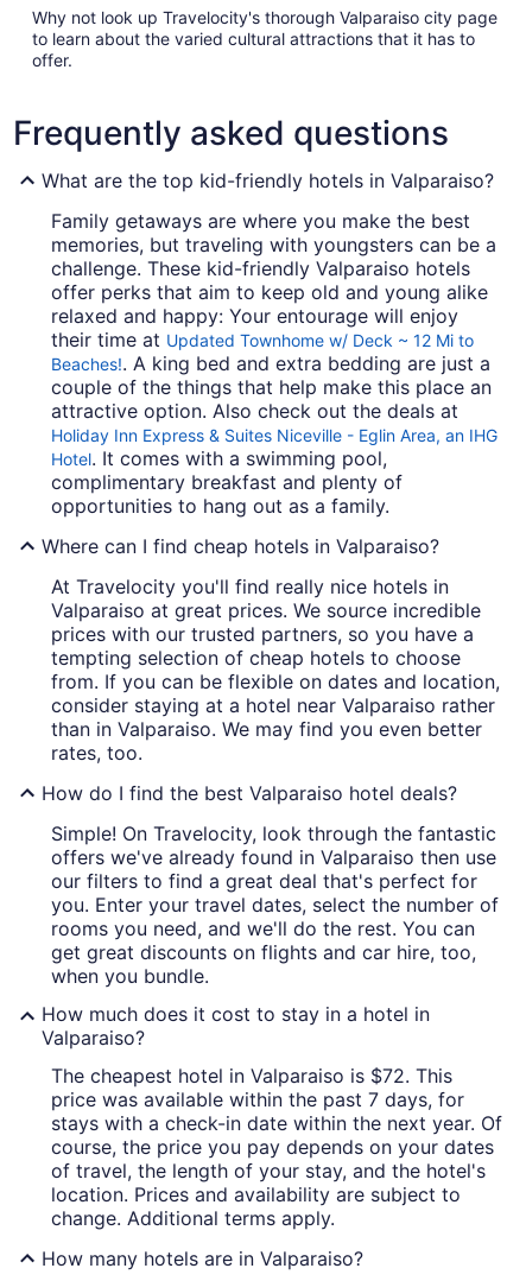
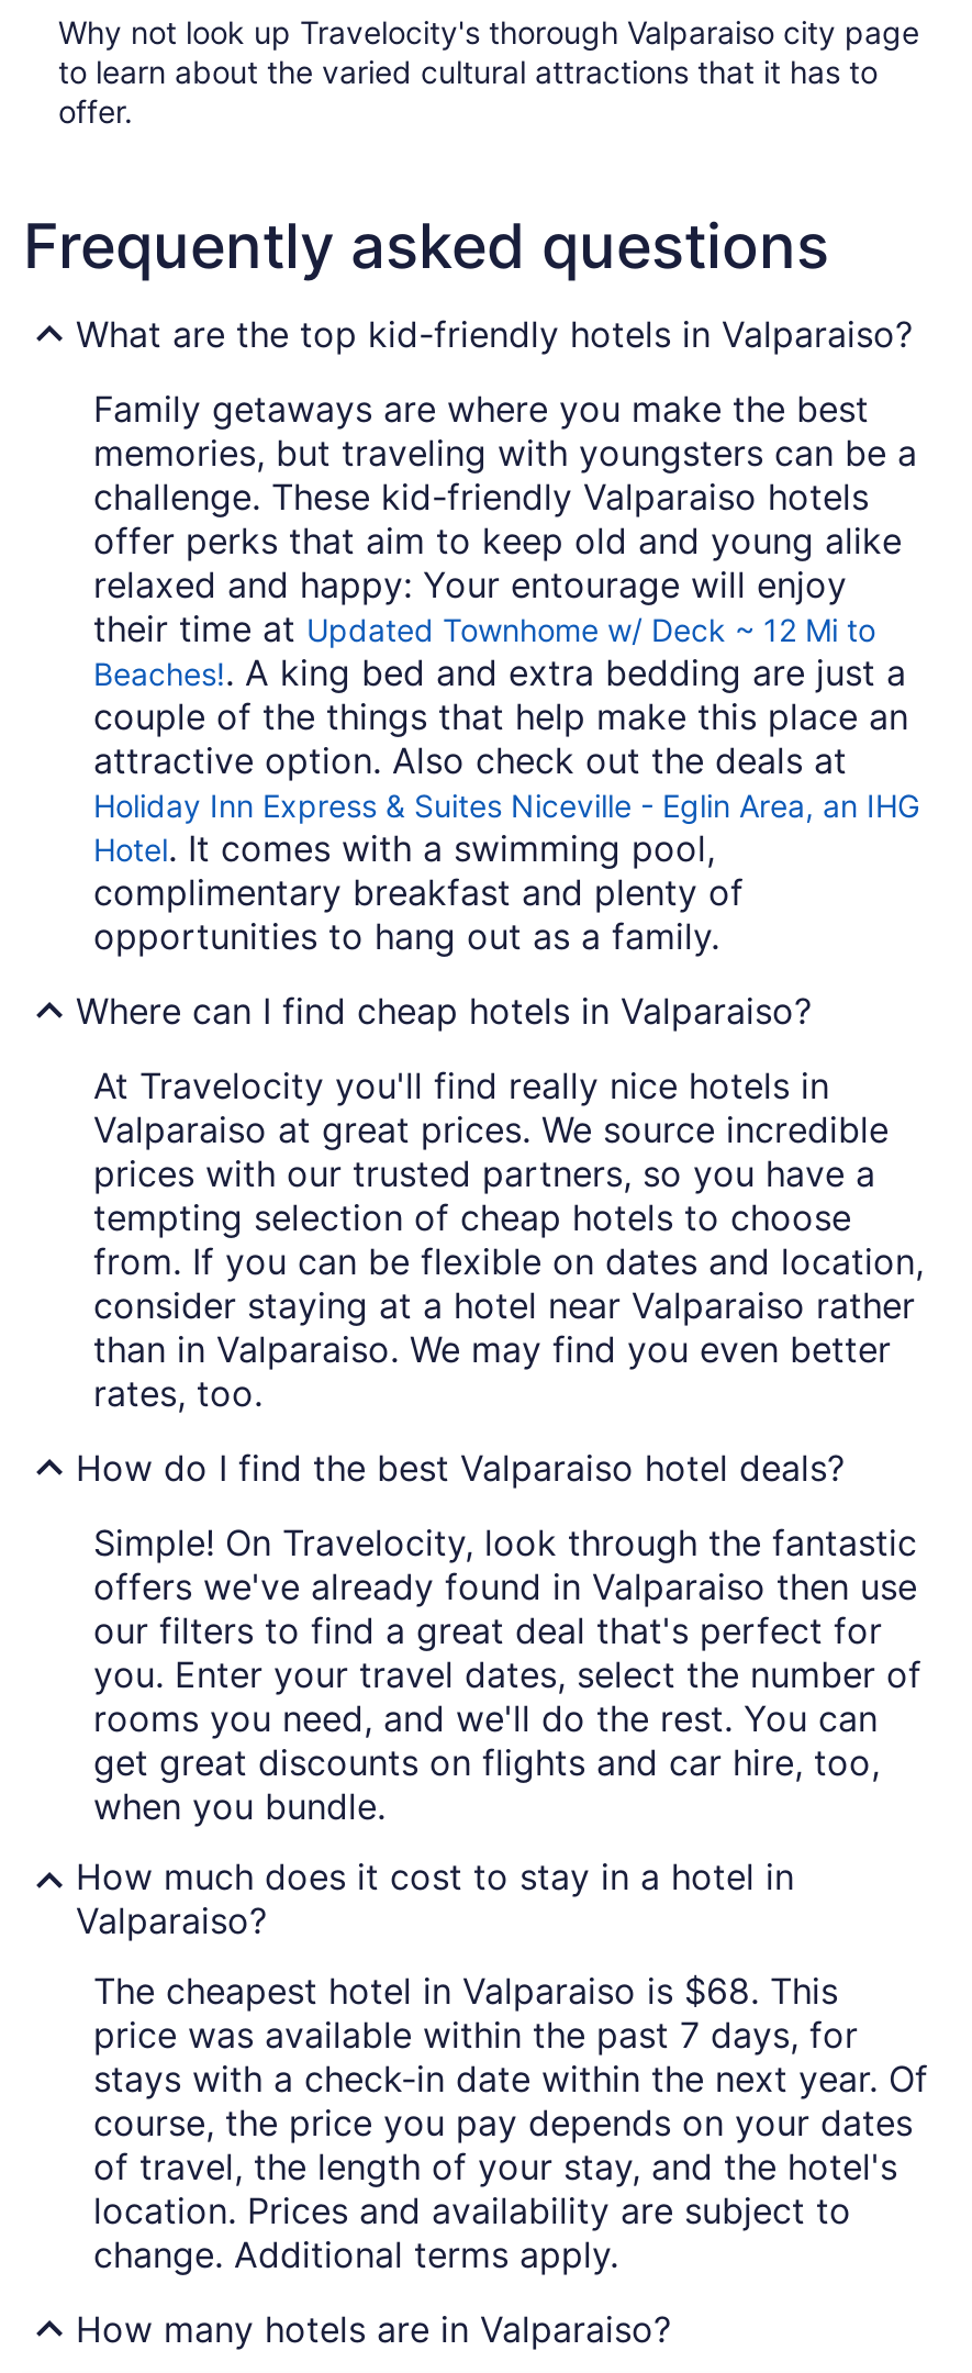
[51,1064,452,1088] The cheapest hotel in Valparaiso is $72. This -> [93,1969,838,2013] The cheapest hotel in Valparaiso is $68. This

